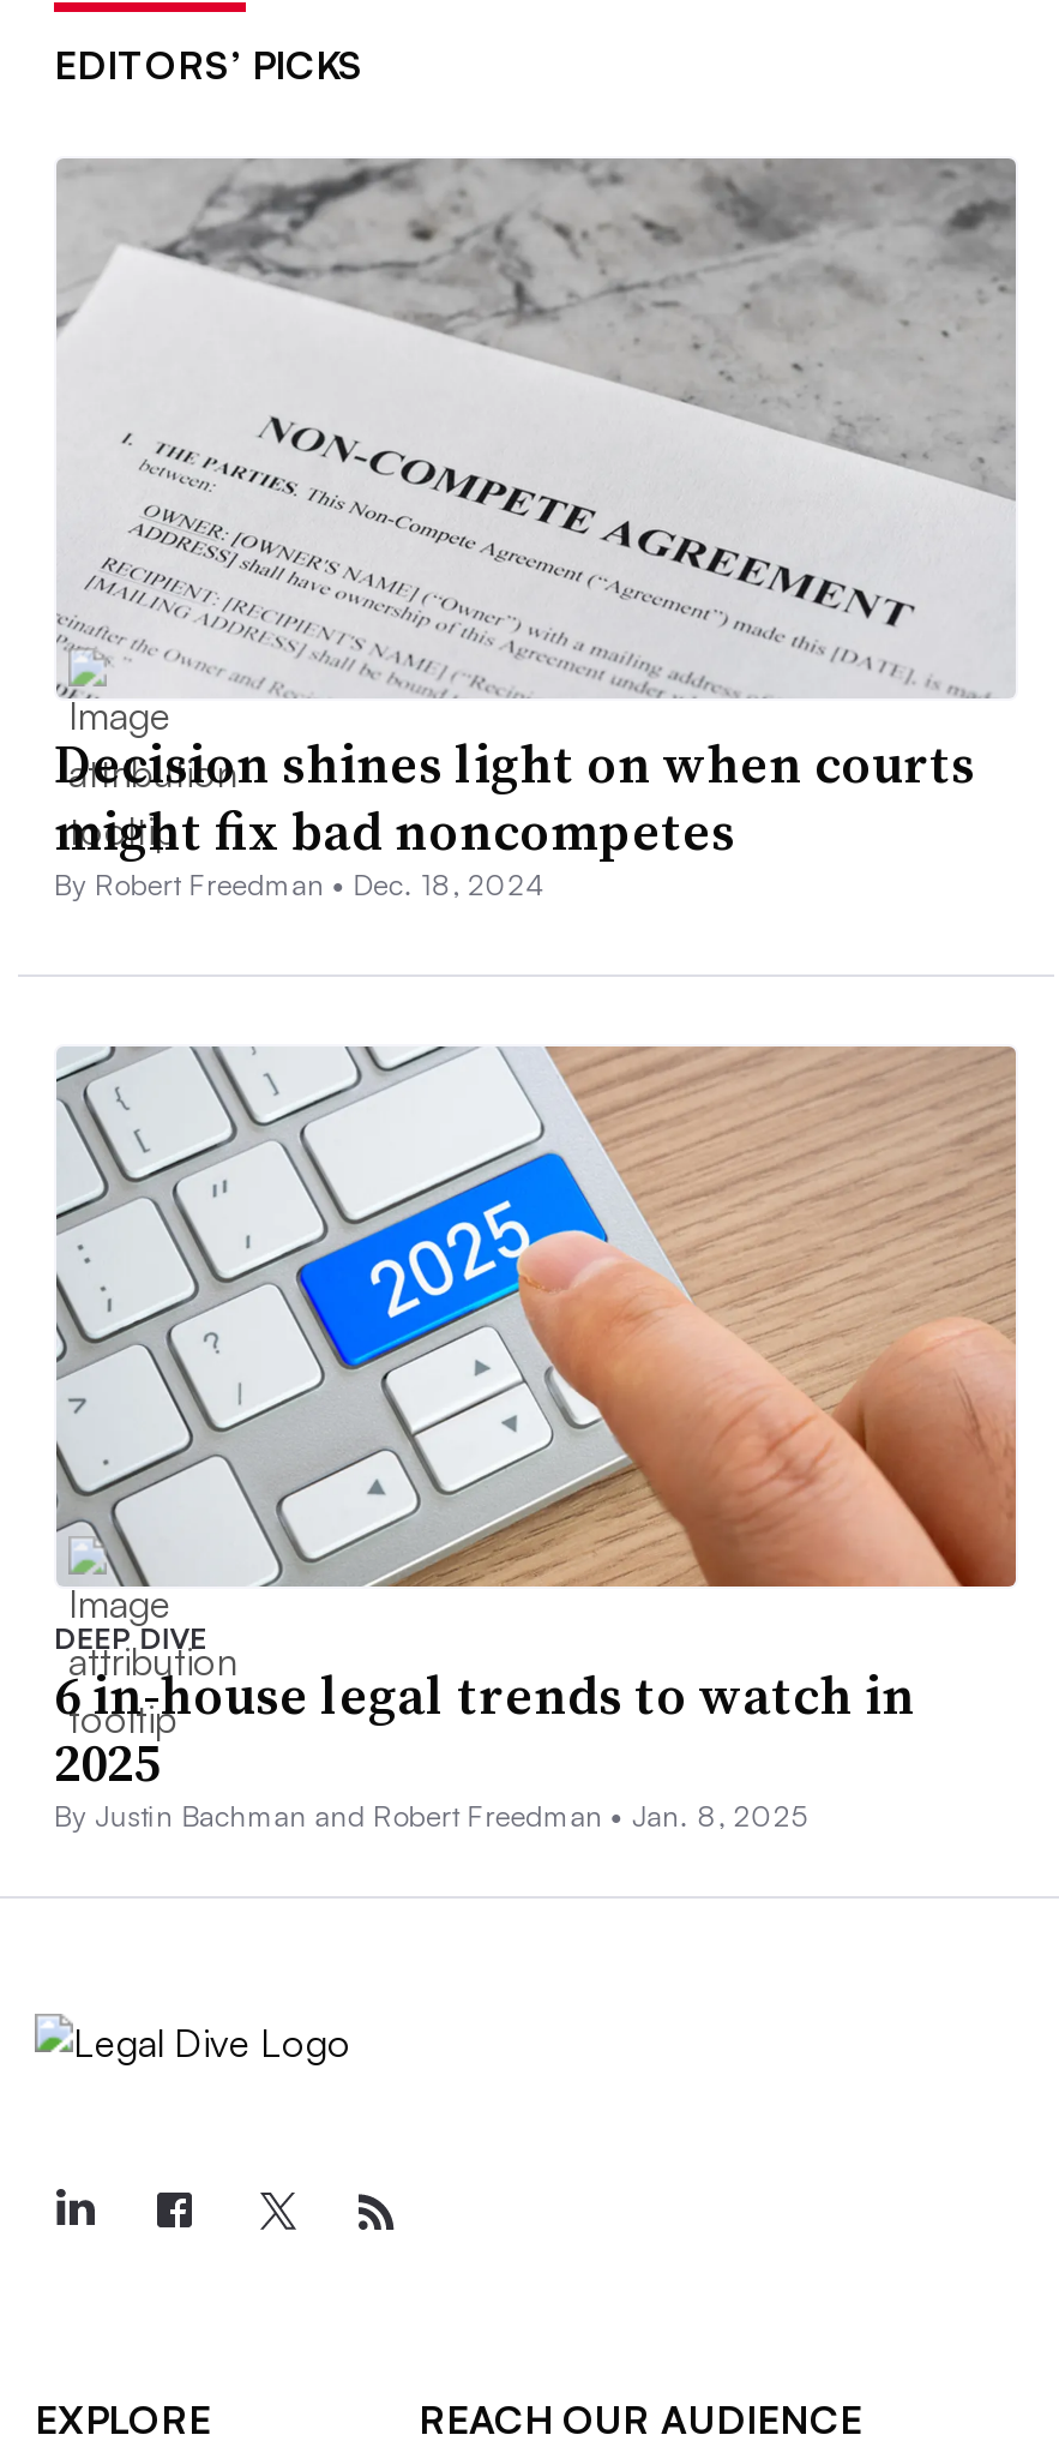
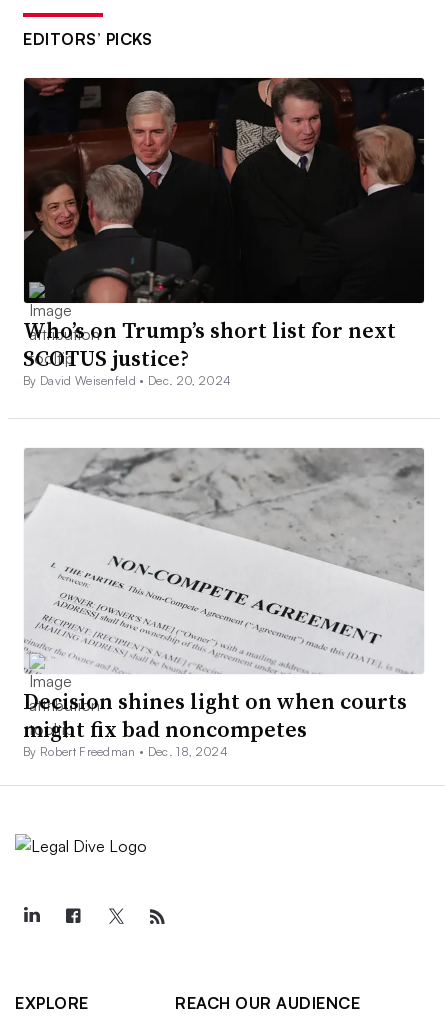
none -> [23,78,425,388] [image] | Who’s on Trump’s short list for next | SCOTUS justice? | By David Weisenfeld • Dec. 20, 2024
moved [54,156,1016,902] -> [23,448,424,759]: [image] | Decision shines light on when courts | might fix bad noncompetes | By Robert Freedman • Dec. 18, 2024
[54,1044,1018,1834] [image] | DEEP DIVE | 6 in-house legal trends to watch in | 2025 | By Justin Bachman and Robert Freedman • Jan. 8, 2025 -> none

